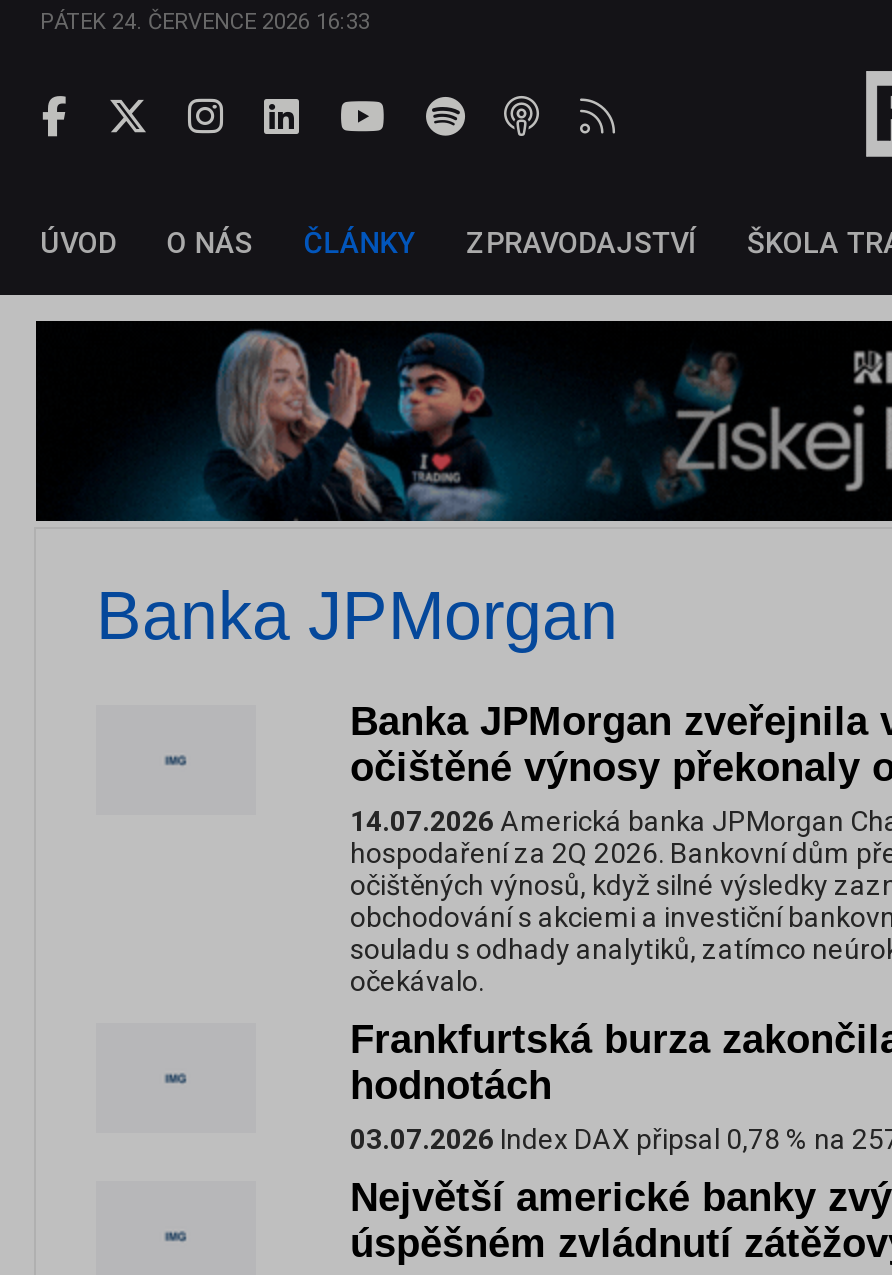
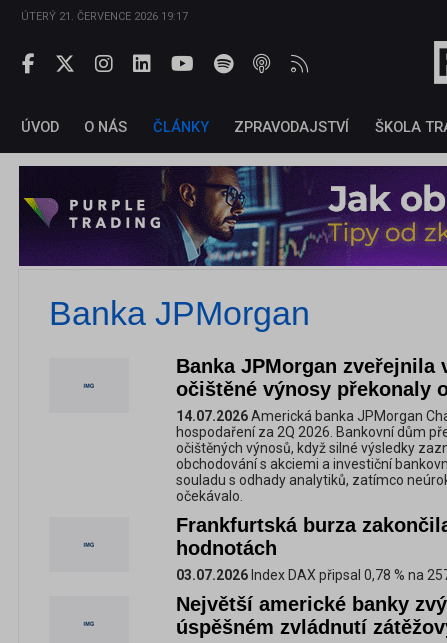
[40,9,370,35] PÁTEK 24. ČERVENCE 2026 16:33 -> [21,10,188,23] ÚTERÝ 21. ČERVENCE 2026 19:17
[36,319,886,523] [image] -> [19,165,444,267] [image]

